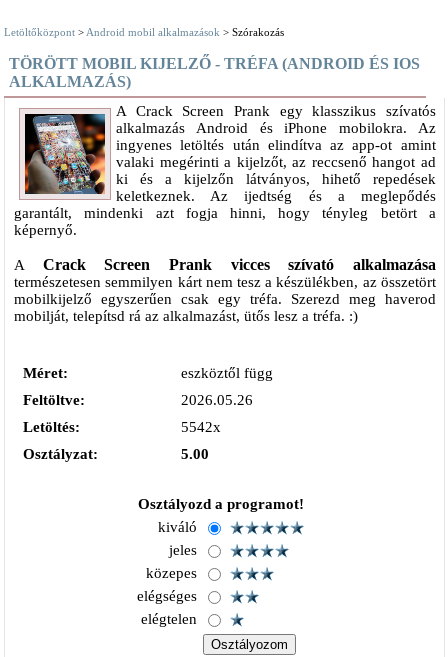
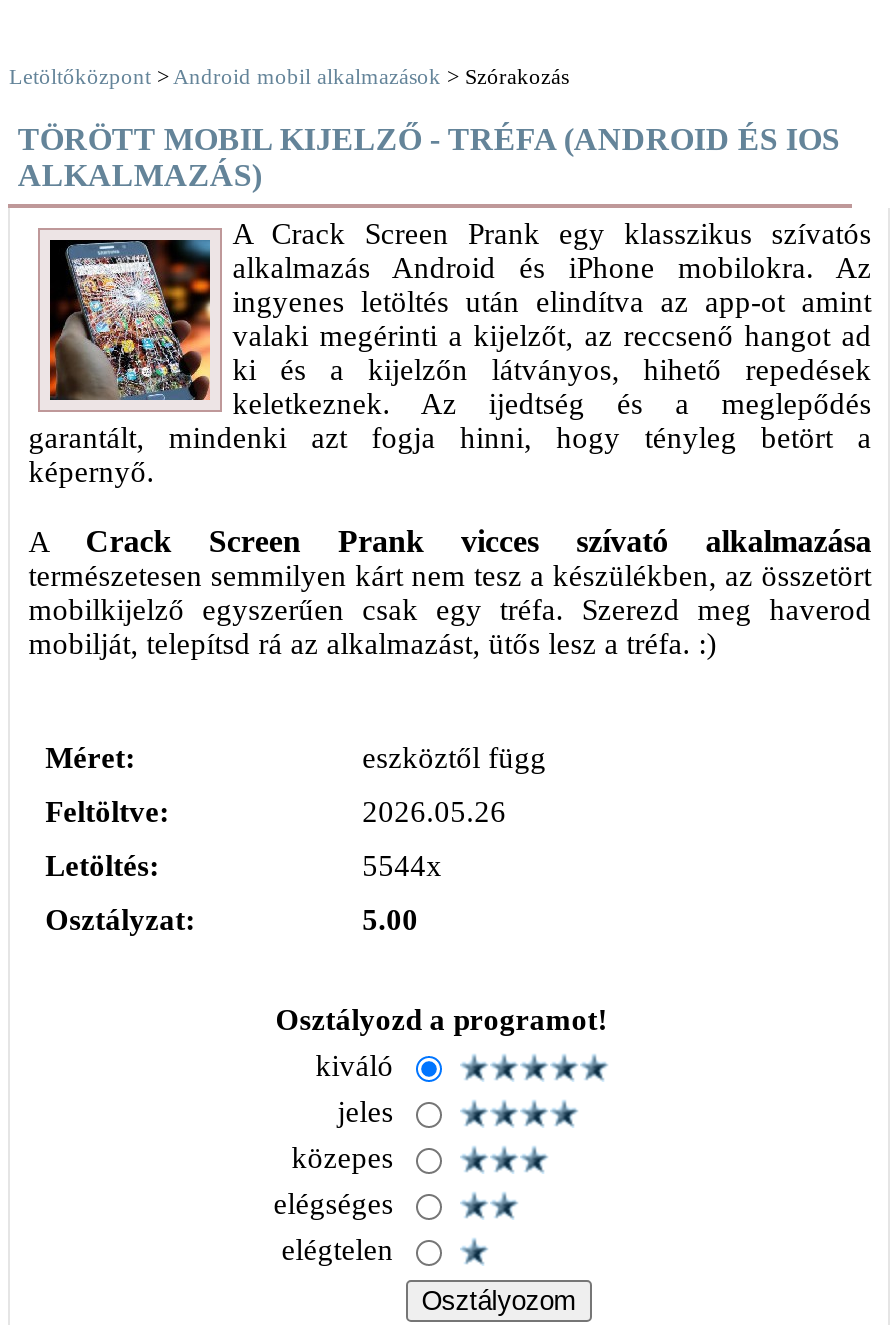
[181,419,221,435] 5542x -> [362,850,442,882] 5544x

